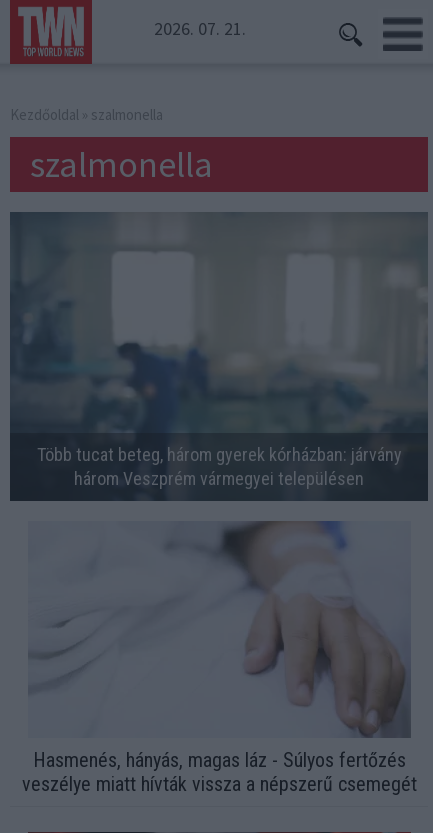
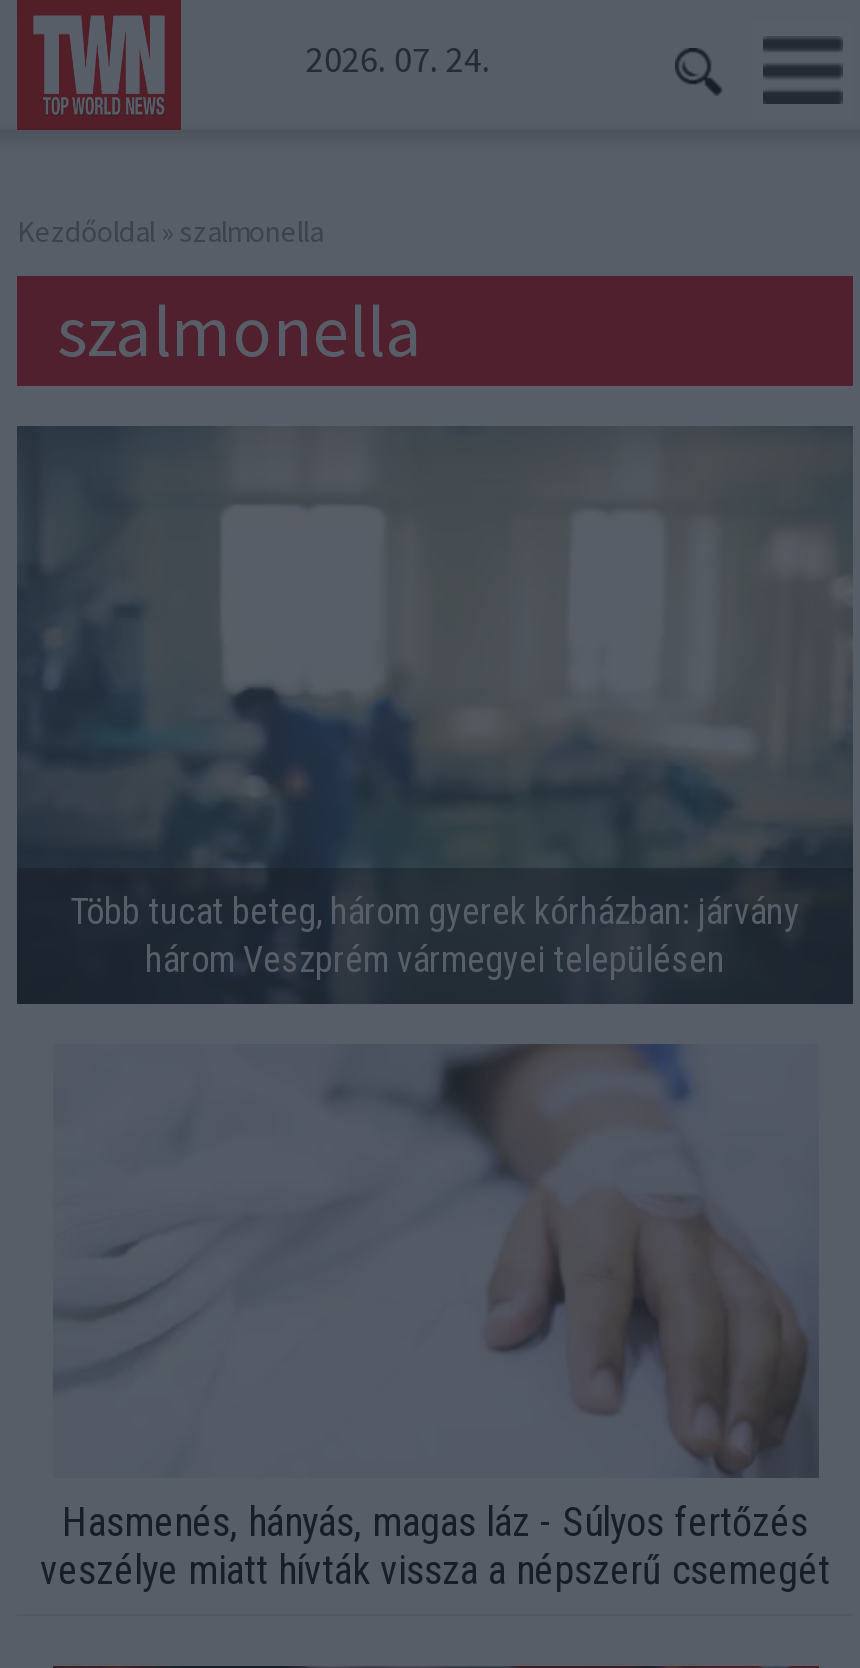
[154,17,246,40] 2026. 07. 21. -> [306,36,490,82] 2026. 07. 24.

